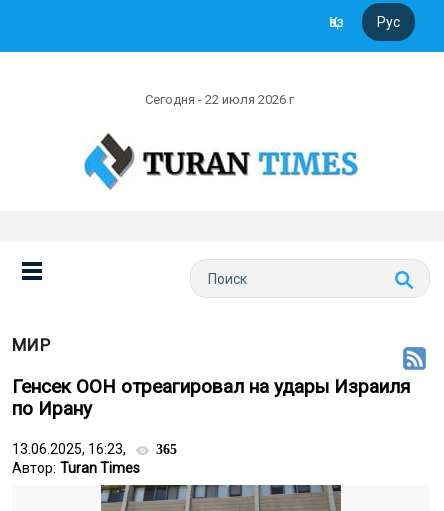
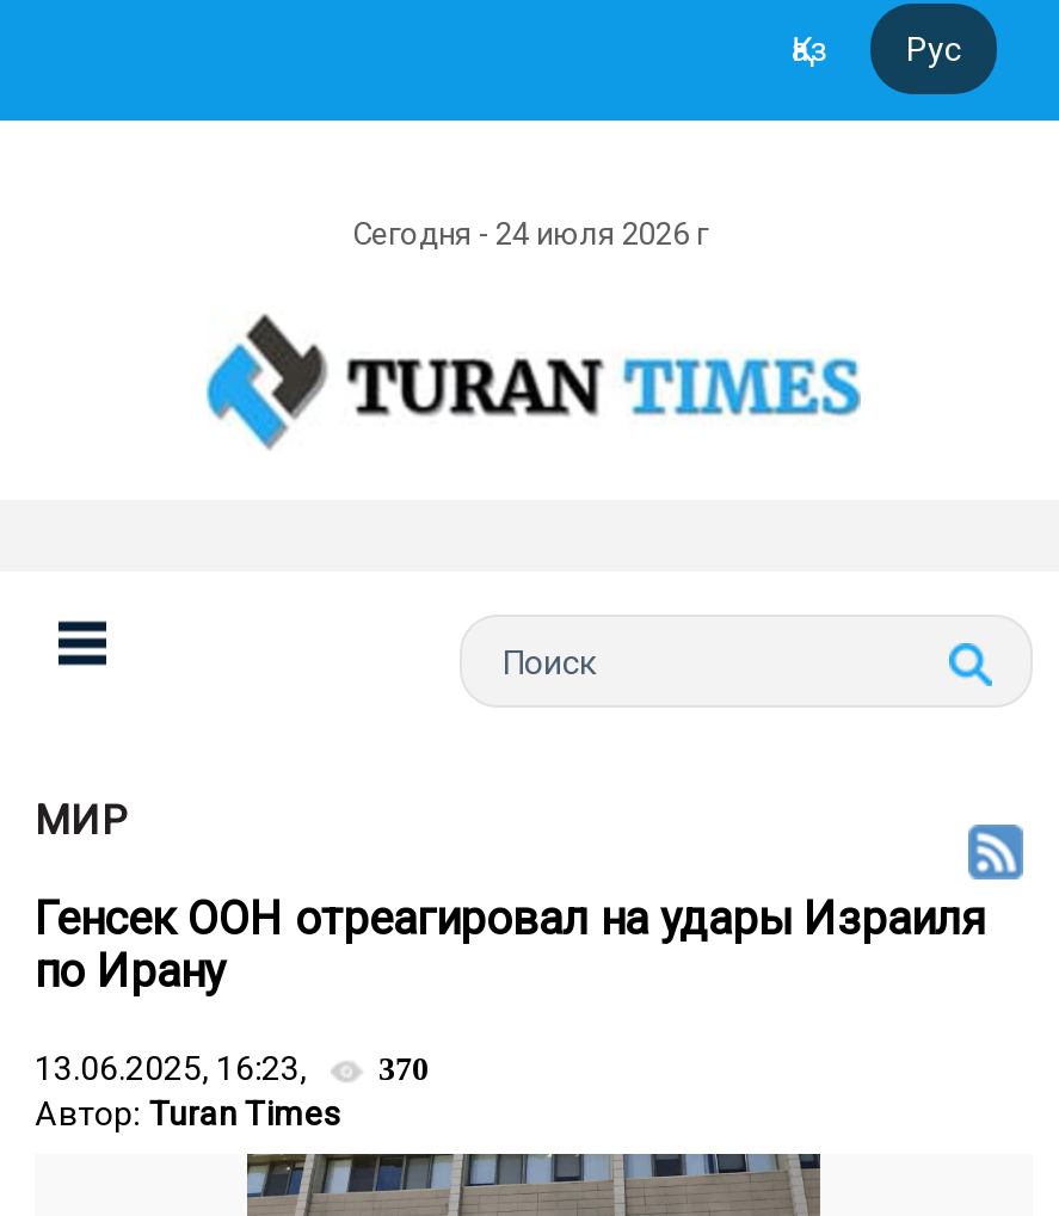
[145,92,297,107] Сегодня - 22 июля 2026 г -> [352,216,715,252] Сегодня - 24 июля 2026 г
[12,441,177,457] 13.06.2025, 16:23, 365 -> [35,1049,429,1087] 13.06.2025, 16:23, 370

